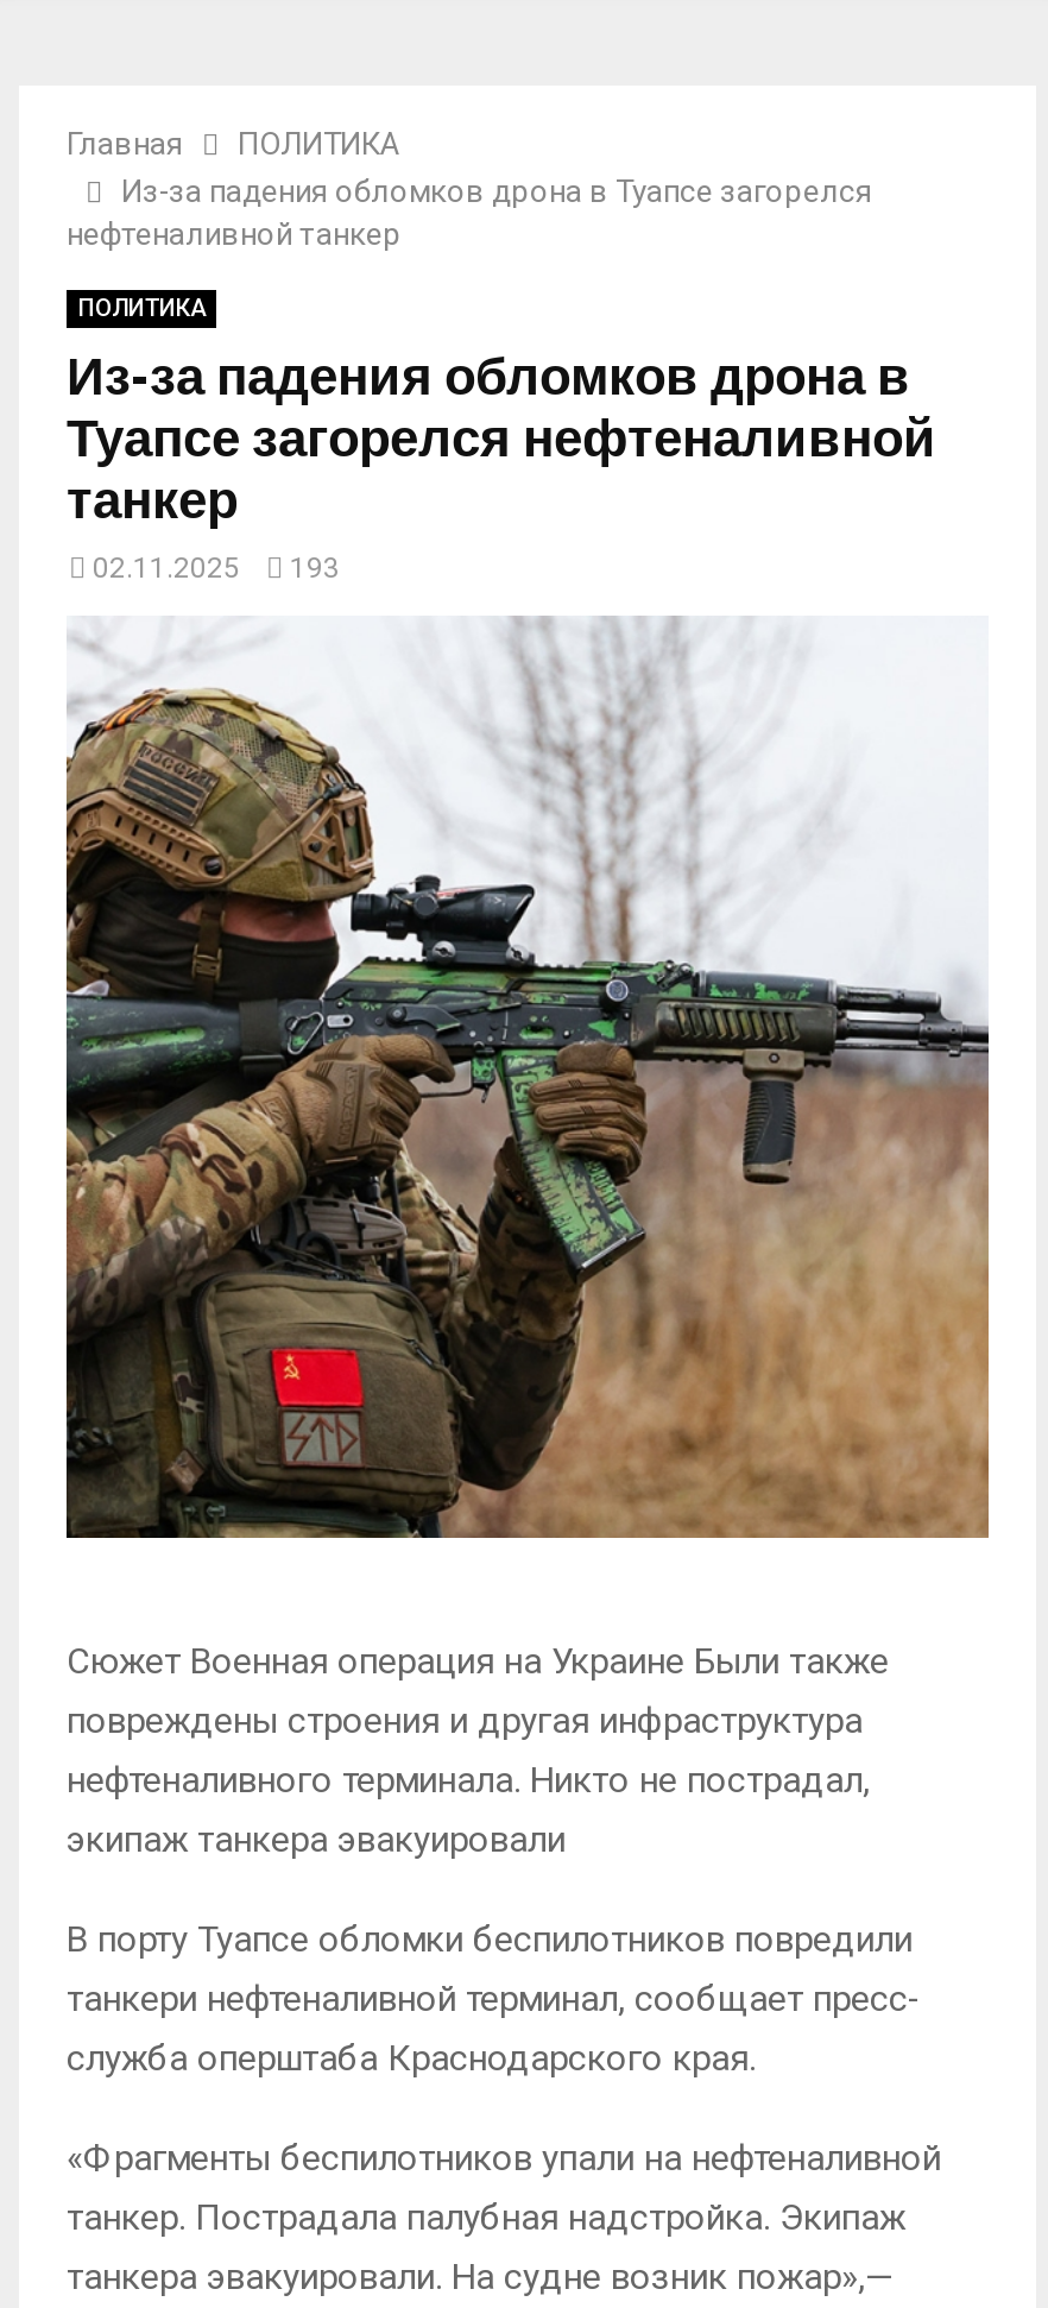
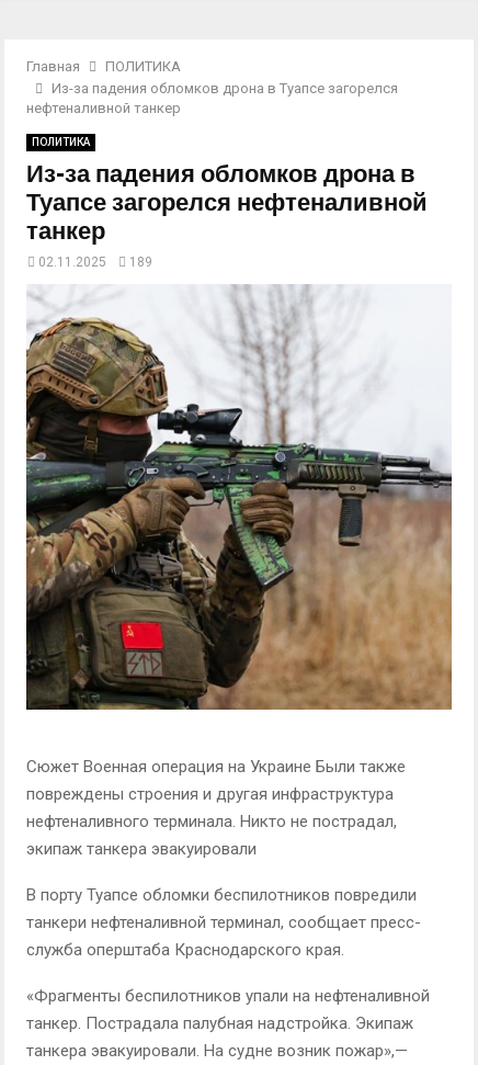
[290,551,340,585] 193 -> [129,254,152,270] 189

